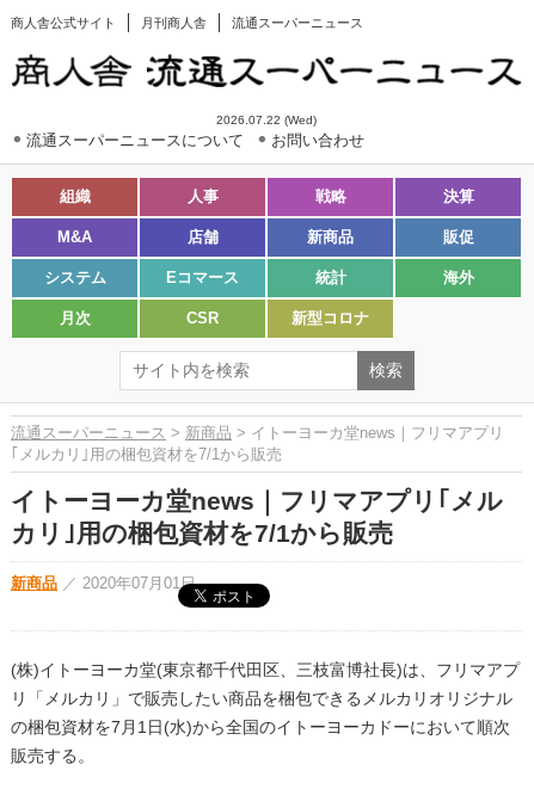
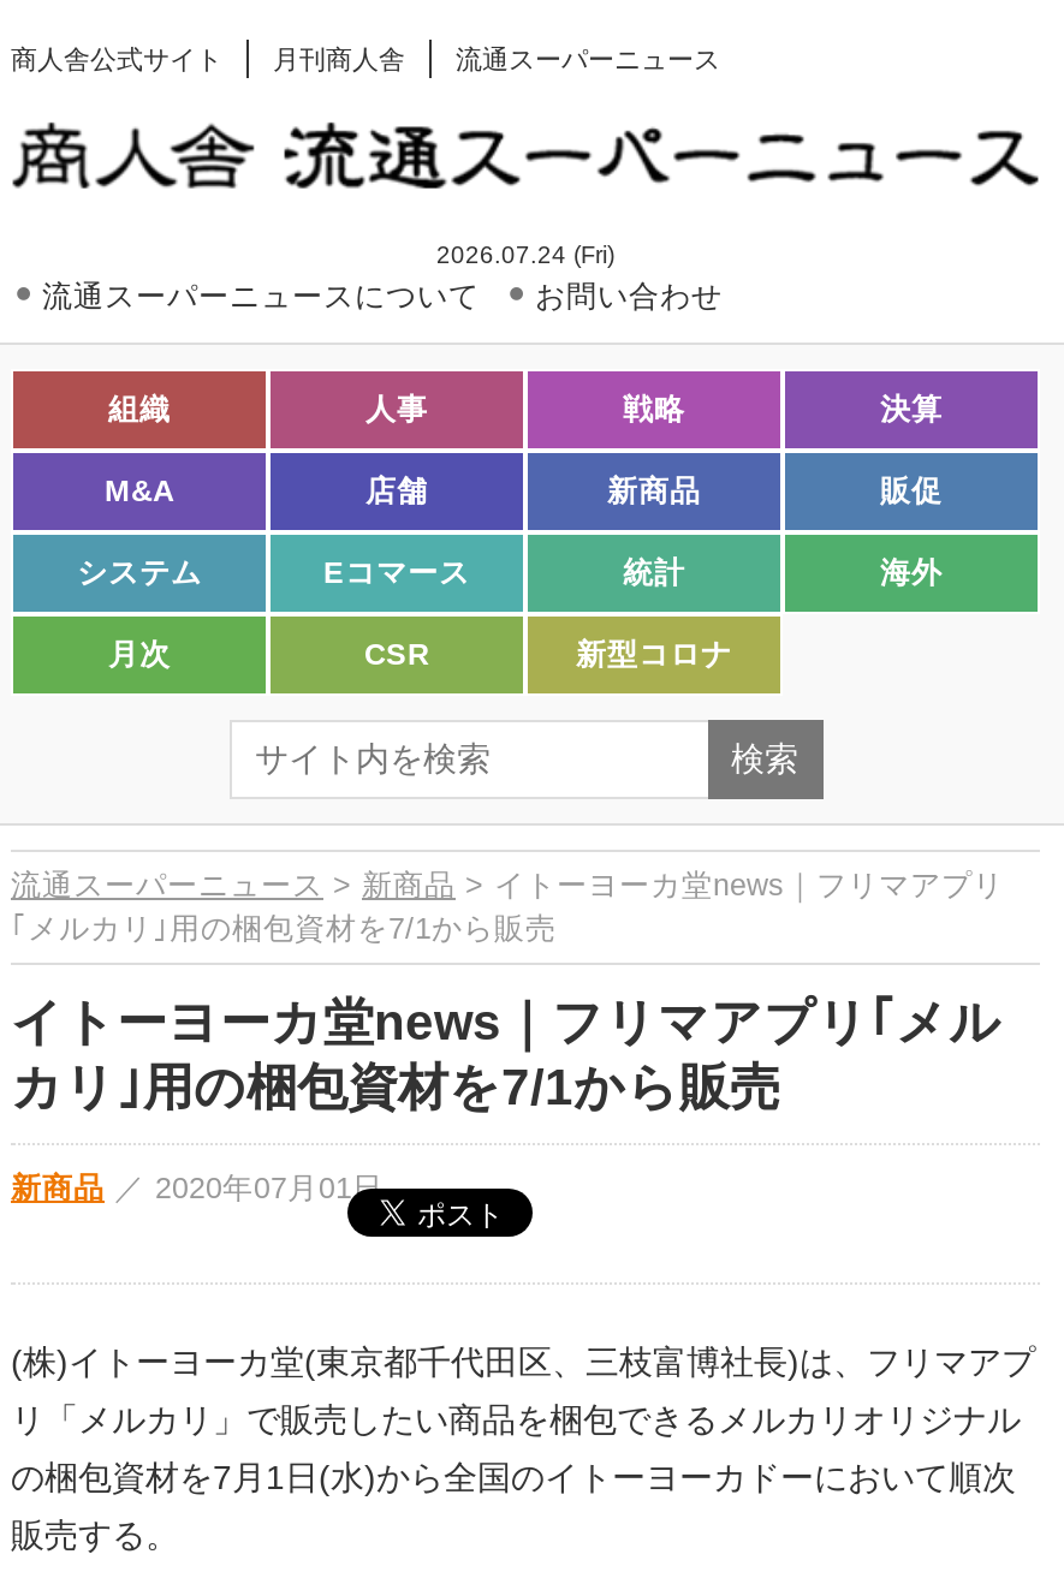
[216,114,317,127] 2026.07.22 (Wed) -> [436,242,614,268] 2026.07.24 (Fri)

